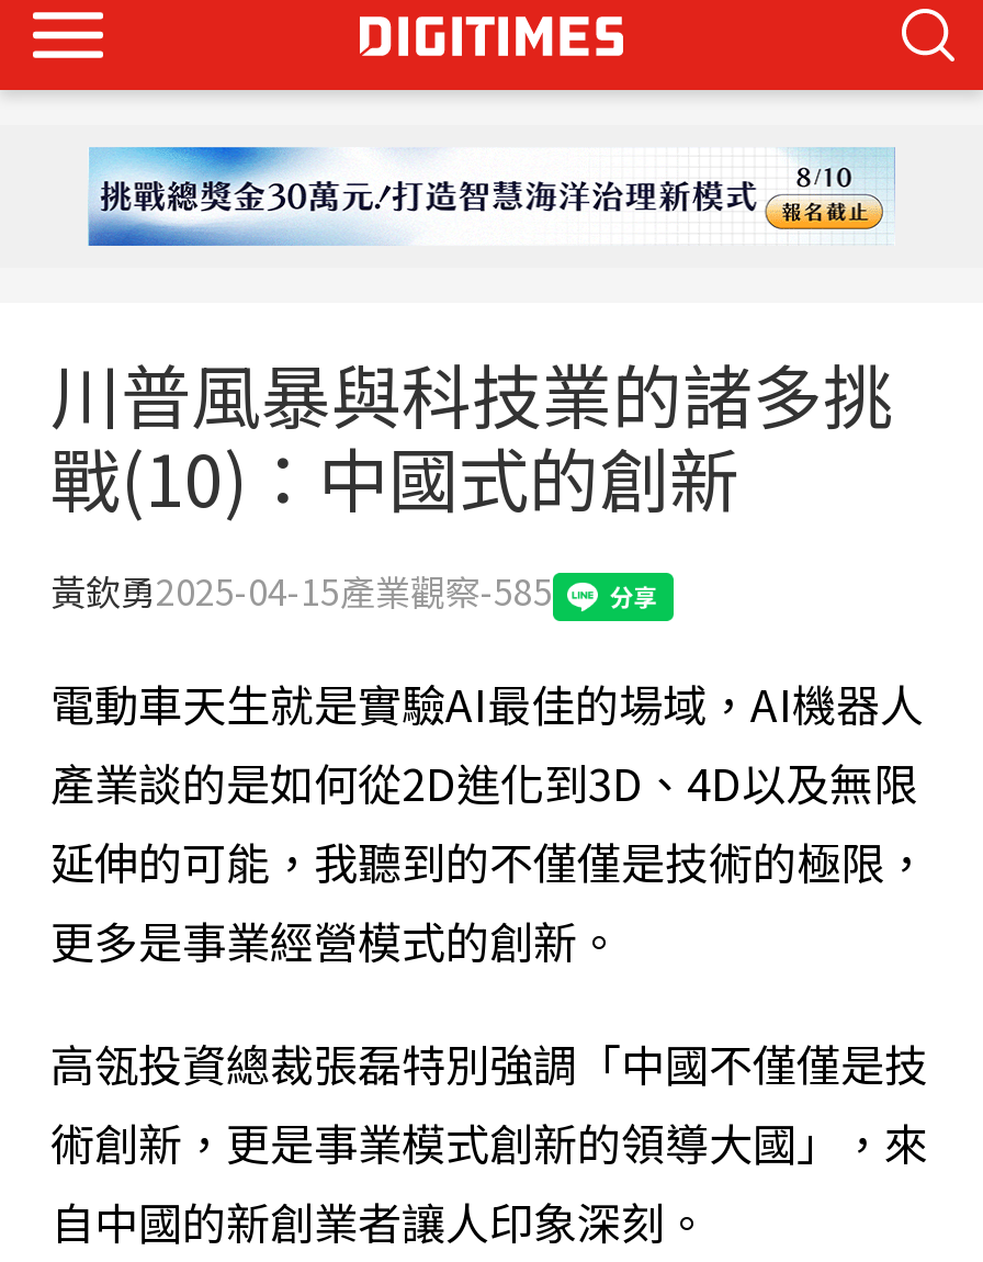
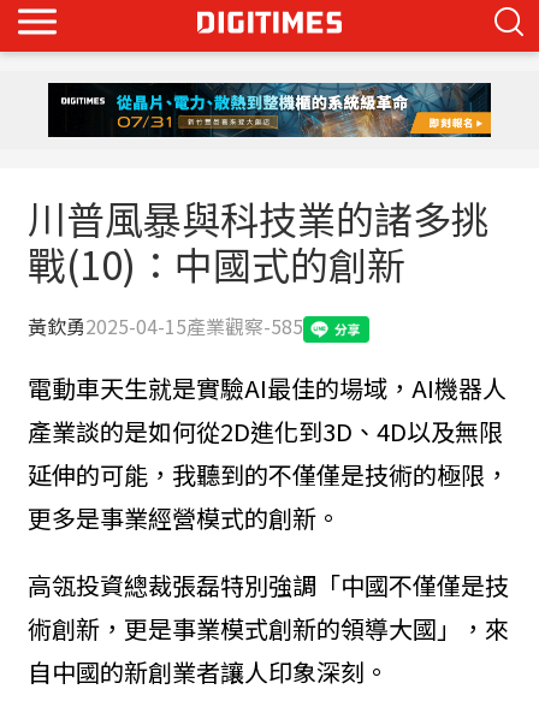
[88,145,895,248] [image] -> [47,82,492,138] [image]

